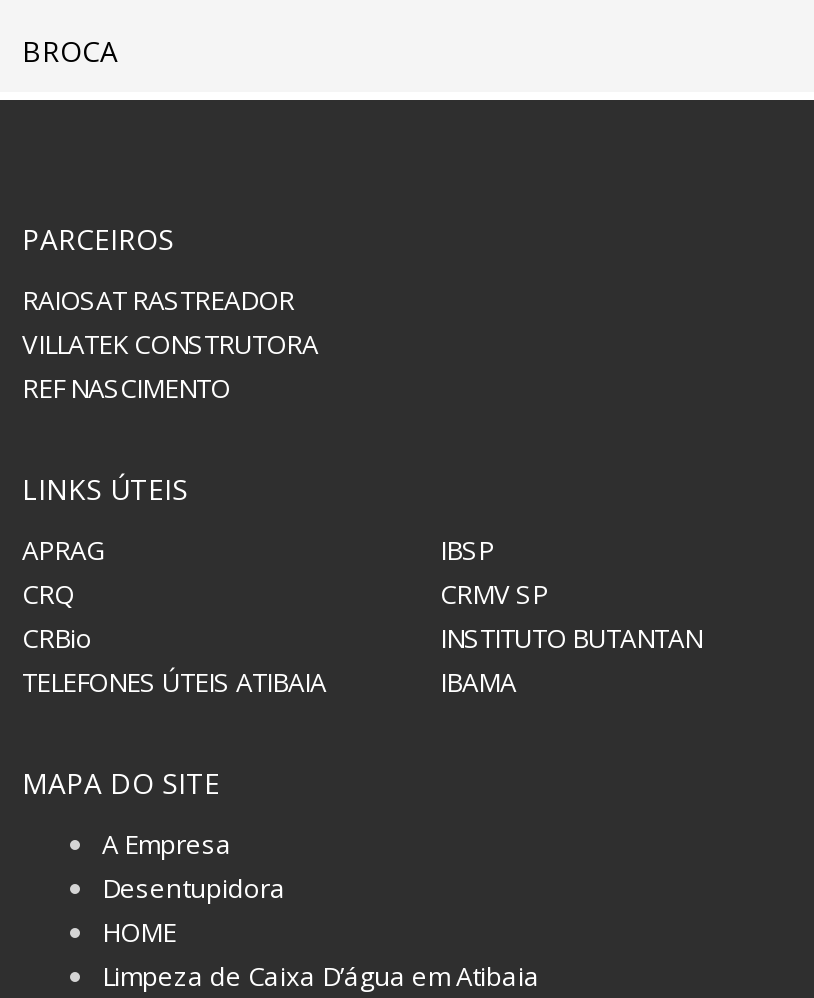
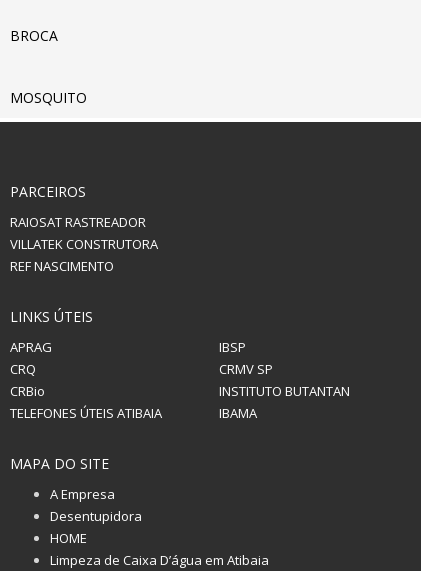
none -> [10,88,87,107] MOSQUITO

